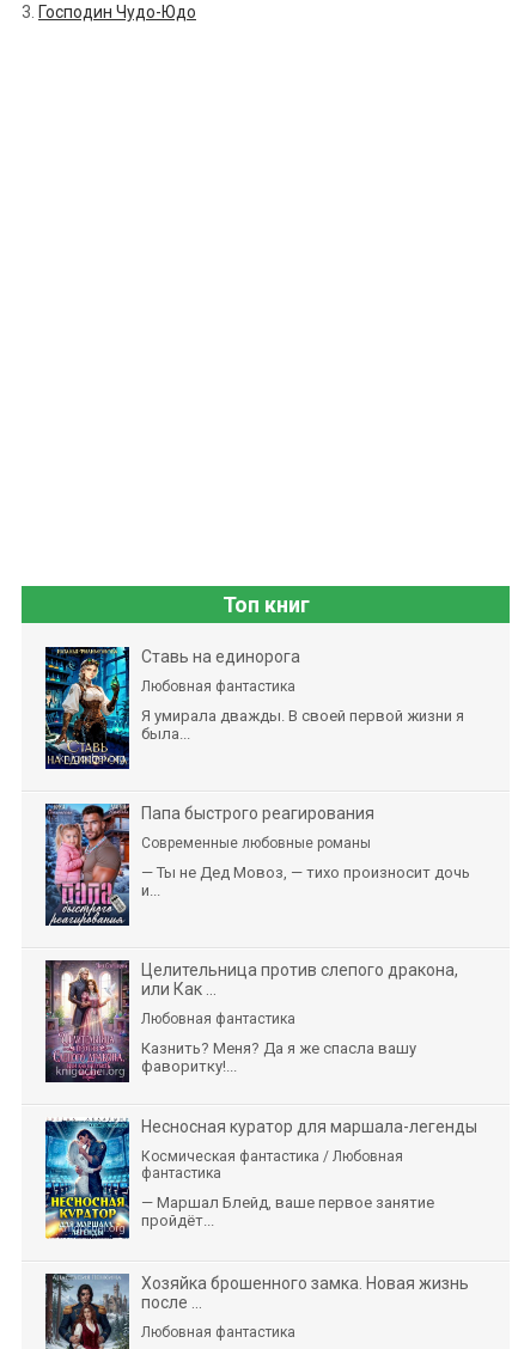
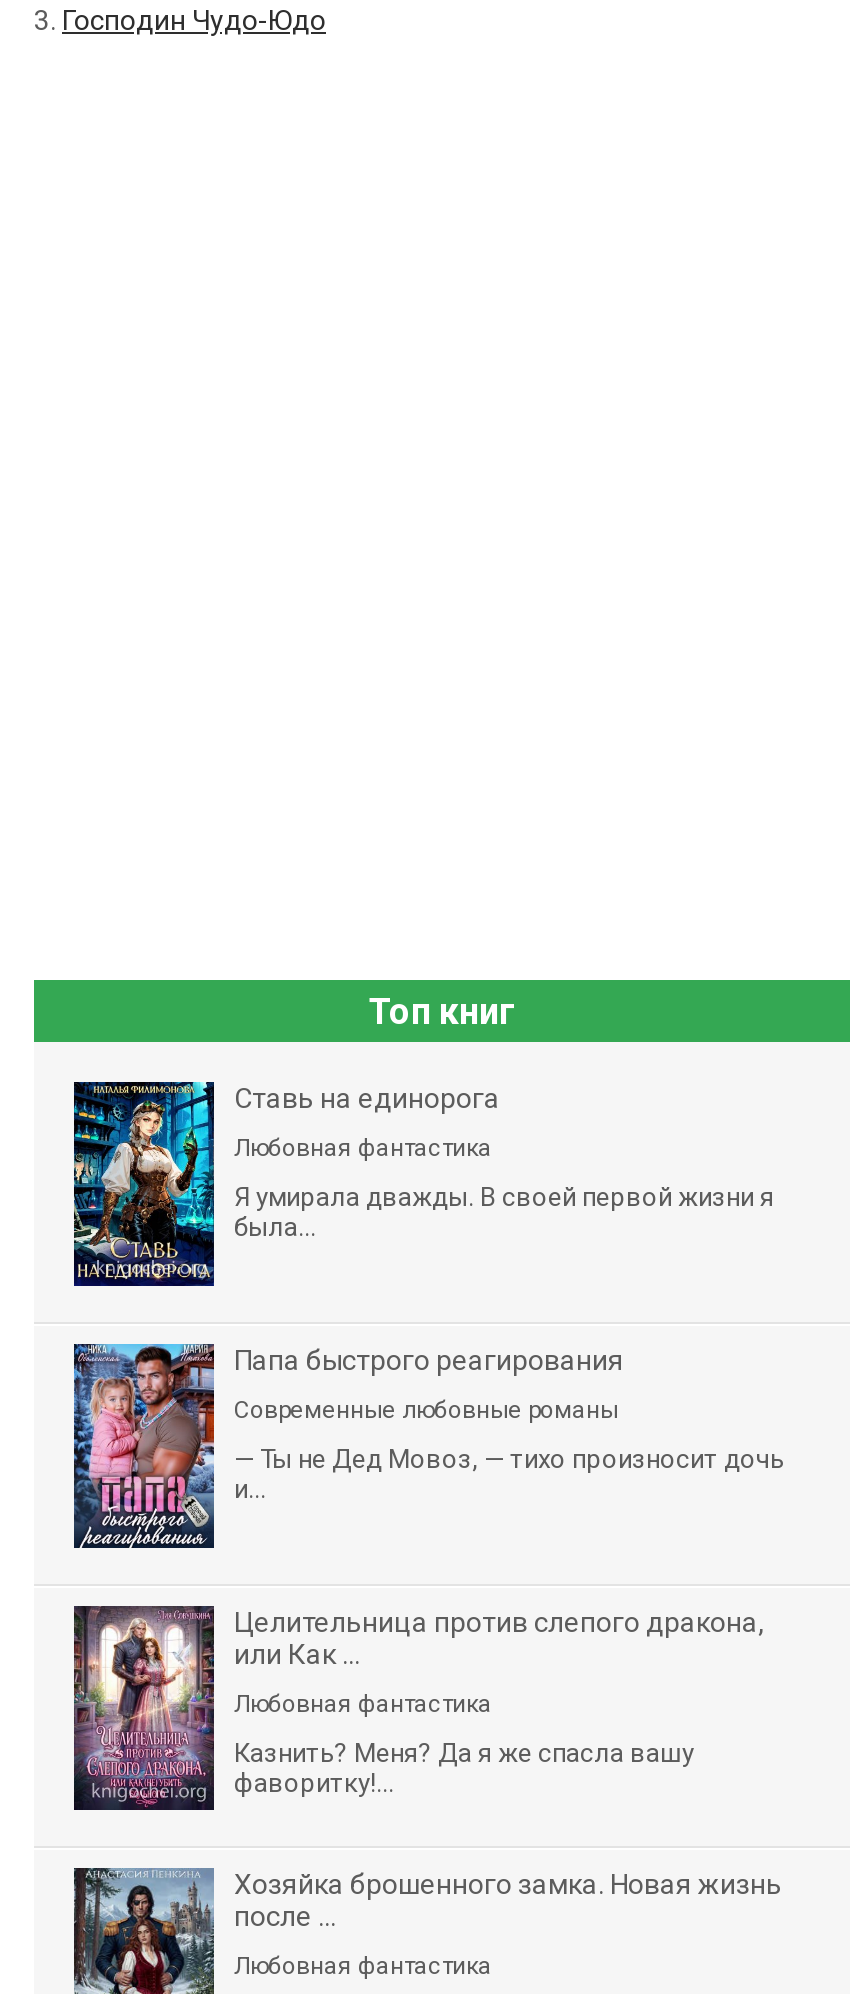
[44,1117,477,1239] [image] | Несносная куратор для маршала-легенды | Космическая фантастика / Любовная | фантастика | — Маршал Блейд, ваше первое занятие | пройдёт... -> none

